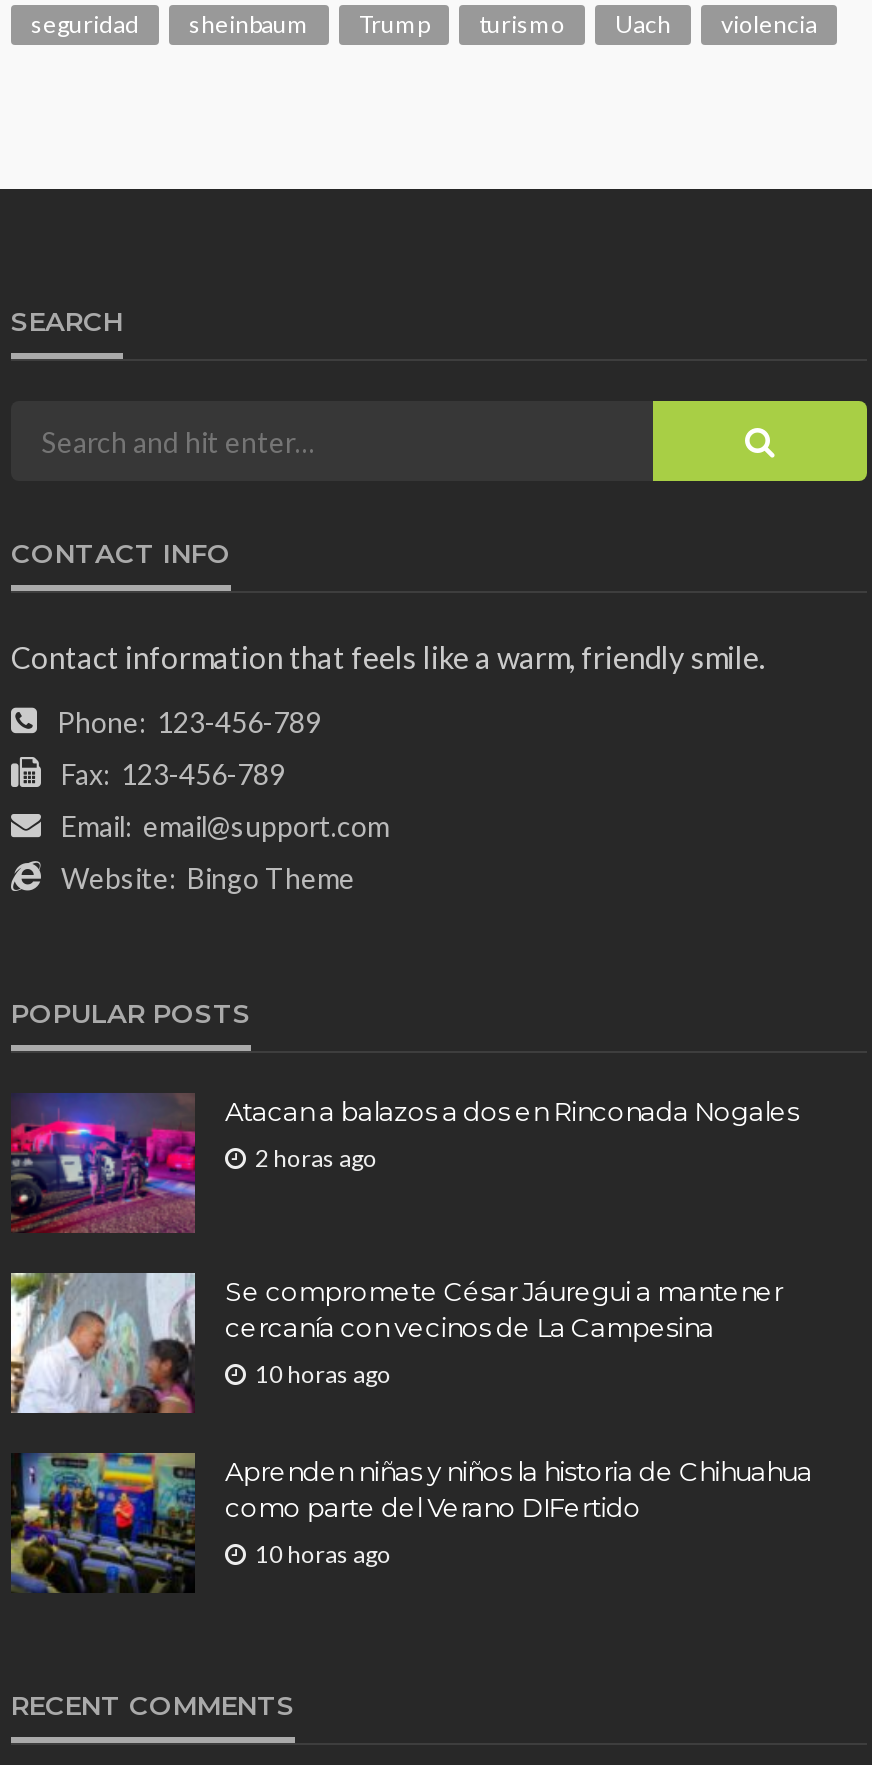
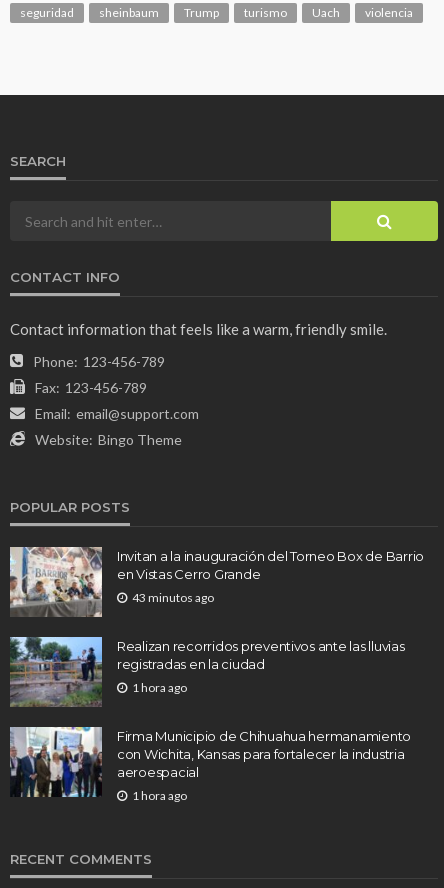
[9,1093,799,1233] [image] | Atacan a balazos a dos en Rinconada Nogales -> [9,546,424,618] [image] | Invitan a la inauguración del Torneo Box de Barrio | en Vistas Cerro Grande
[255,1144,377,1174] 2 horas ago -> [132,590,214,605] 43 minutos ago
[9,1271,783,1415] [image] | Se compromete César Jáuregui a mantener | cercanía con vecinos de La Campesina -> [10,636,404,707] [image] | Realizan recorridos preventivos ante las lluvias | registradas en la ciudad
[255,1360,391,1390] 10 horas ago -> [132,680,187,695] 1 hora ago
[9,1451,813,1593] [image] | Aprenden niñas y niños la historia de Chihuahua | como parte del Verano DIFertido -> [9,726,411,798] [image] | Firma Municipio de Chihuahua hermanamiento | con Wichita, Kansas para fortalecer la industria | aeroespacial
[255,1540,391,1570] 10 horas ago -> [132,788,187,803] 1 hora ago

